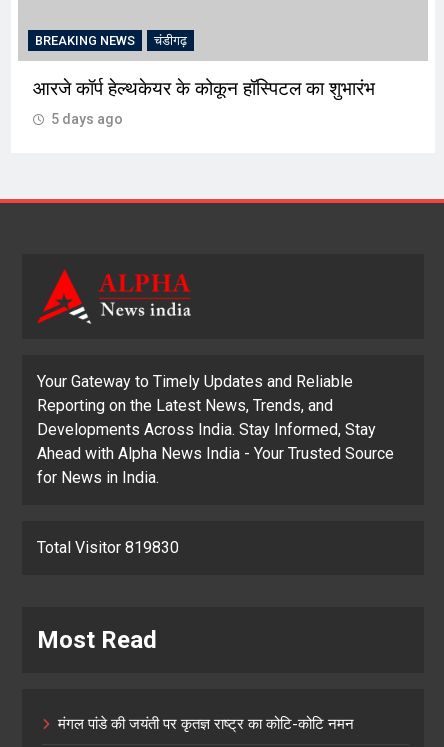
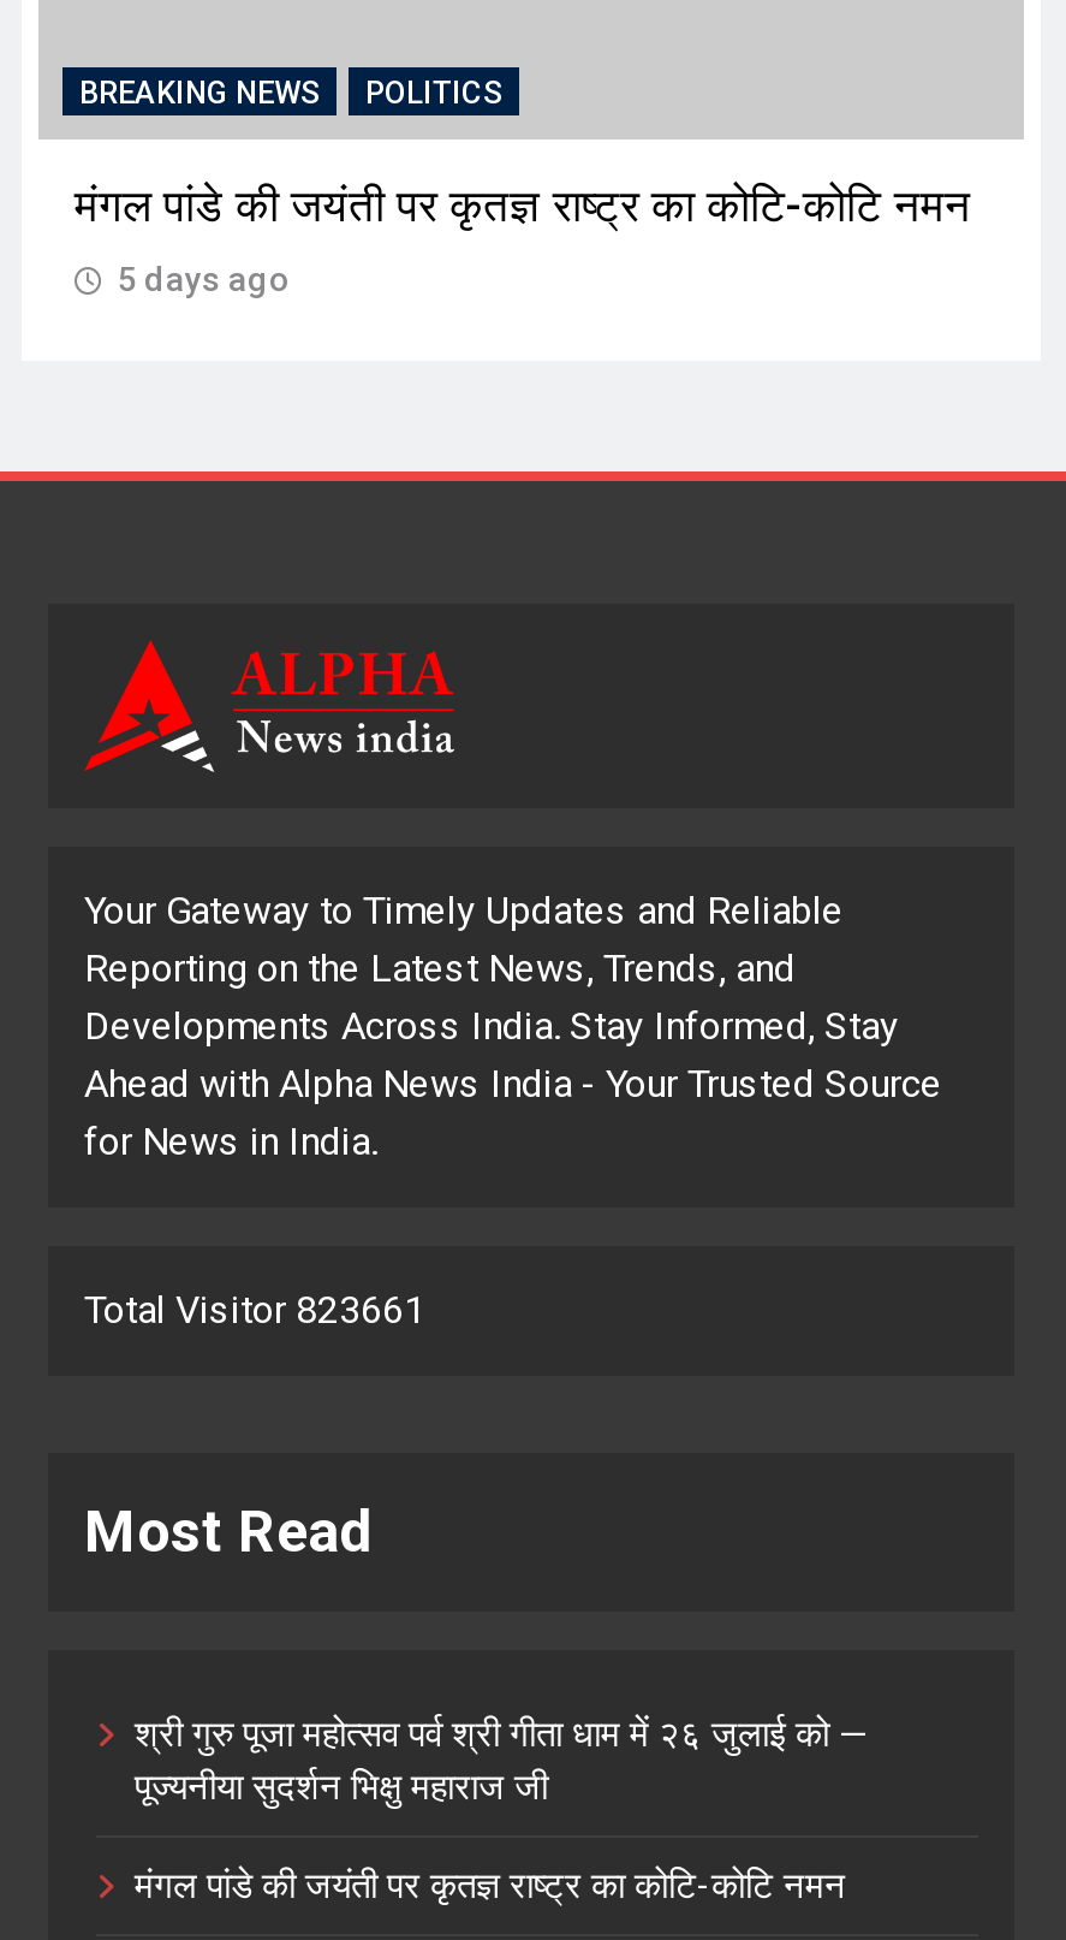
[154,33,187,48] चंडीगढ़ -> [365,75,502,111] POLITICS
[33,78,375,100] आरजे कॉर्प हेल्थकेयर के कोकून हॉस्पिटल का शुभारंभ -> [75,180,971,233] मंगल पांडे की जयंती पर कृतज्ञ राष्ट्र का कोटि-कोटि नमन
[37,538,179,557] Total Visitor 819830 -> [84,1287,425,1333] Total Visitor 823661
none -> [135,1713,868,1809] श्री गुरु पूजा महोत्सव पर्व श्री गीता धाम में २६ जुलाई को — | पूज्यनीया सुदर्शन भिक्षु महाराज जी

